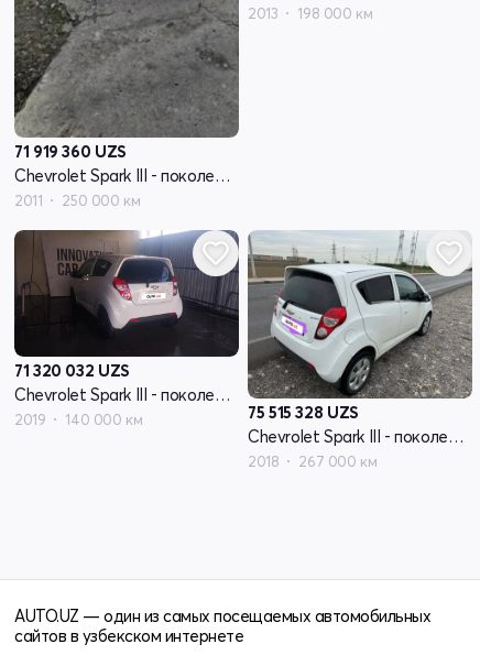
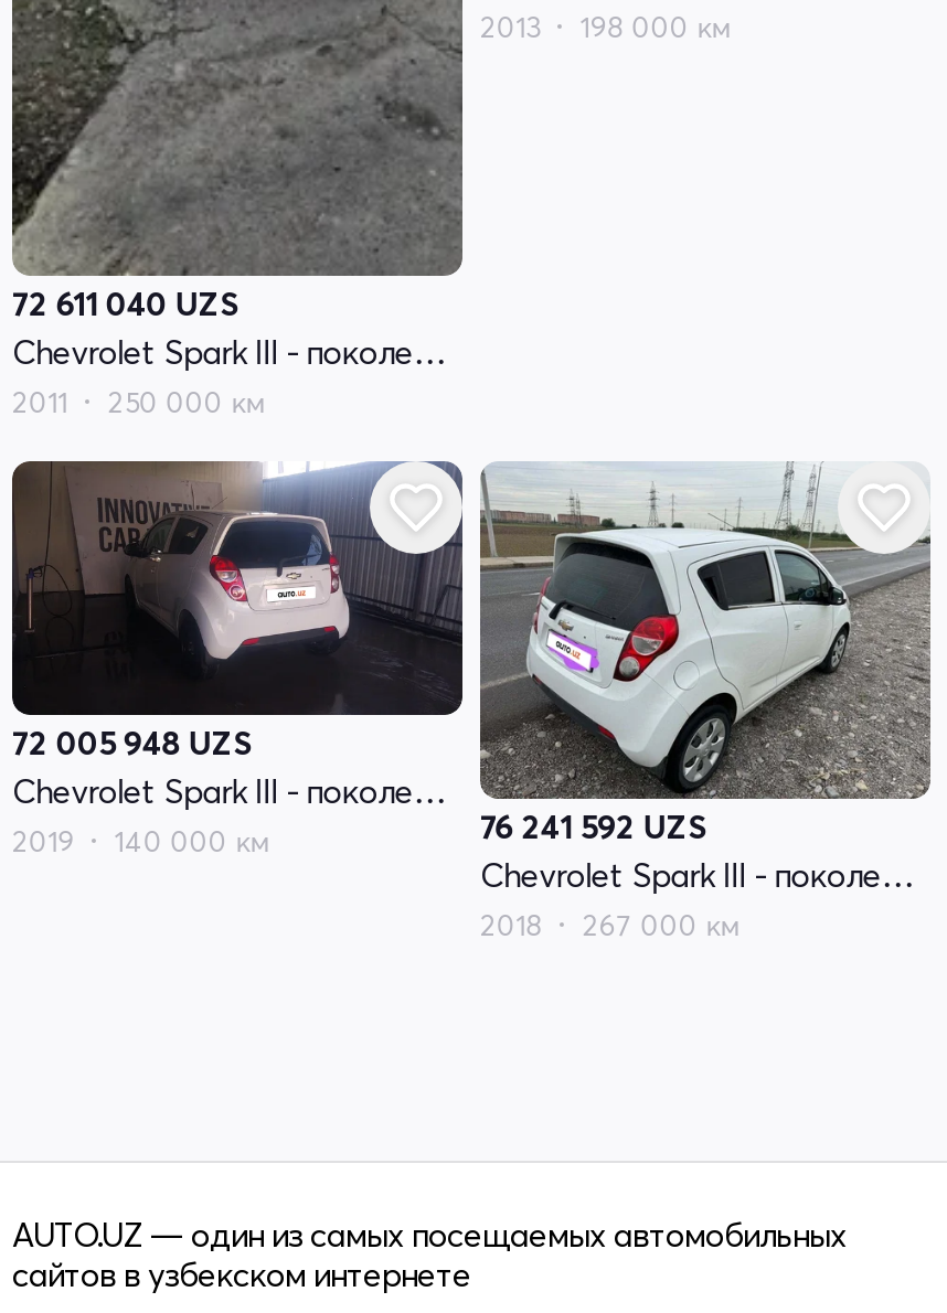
[14,141,126,162] 71 919 360 UZS -> [12,282,239,324] 72 611 040 UZS
[14,360,130,381] 71 320 032 UZS -> [12,721,252,763] 72 005 948 UZS
[248,402,359,423] 75 515 328 UZS -> [480,805,707,847] 76 241 592 UZS

